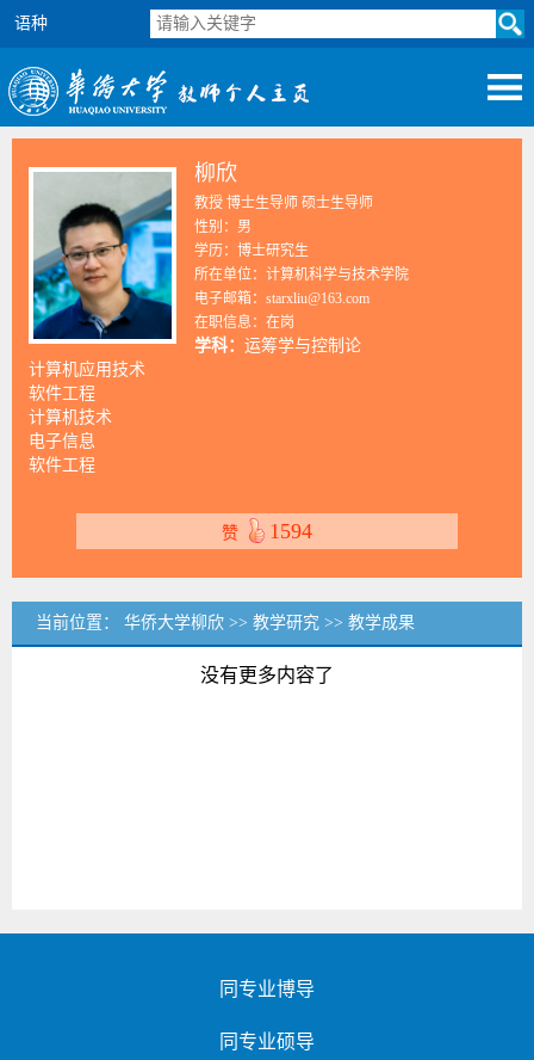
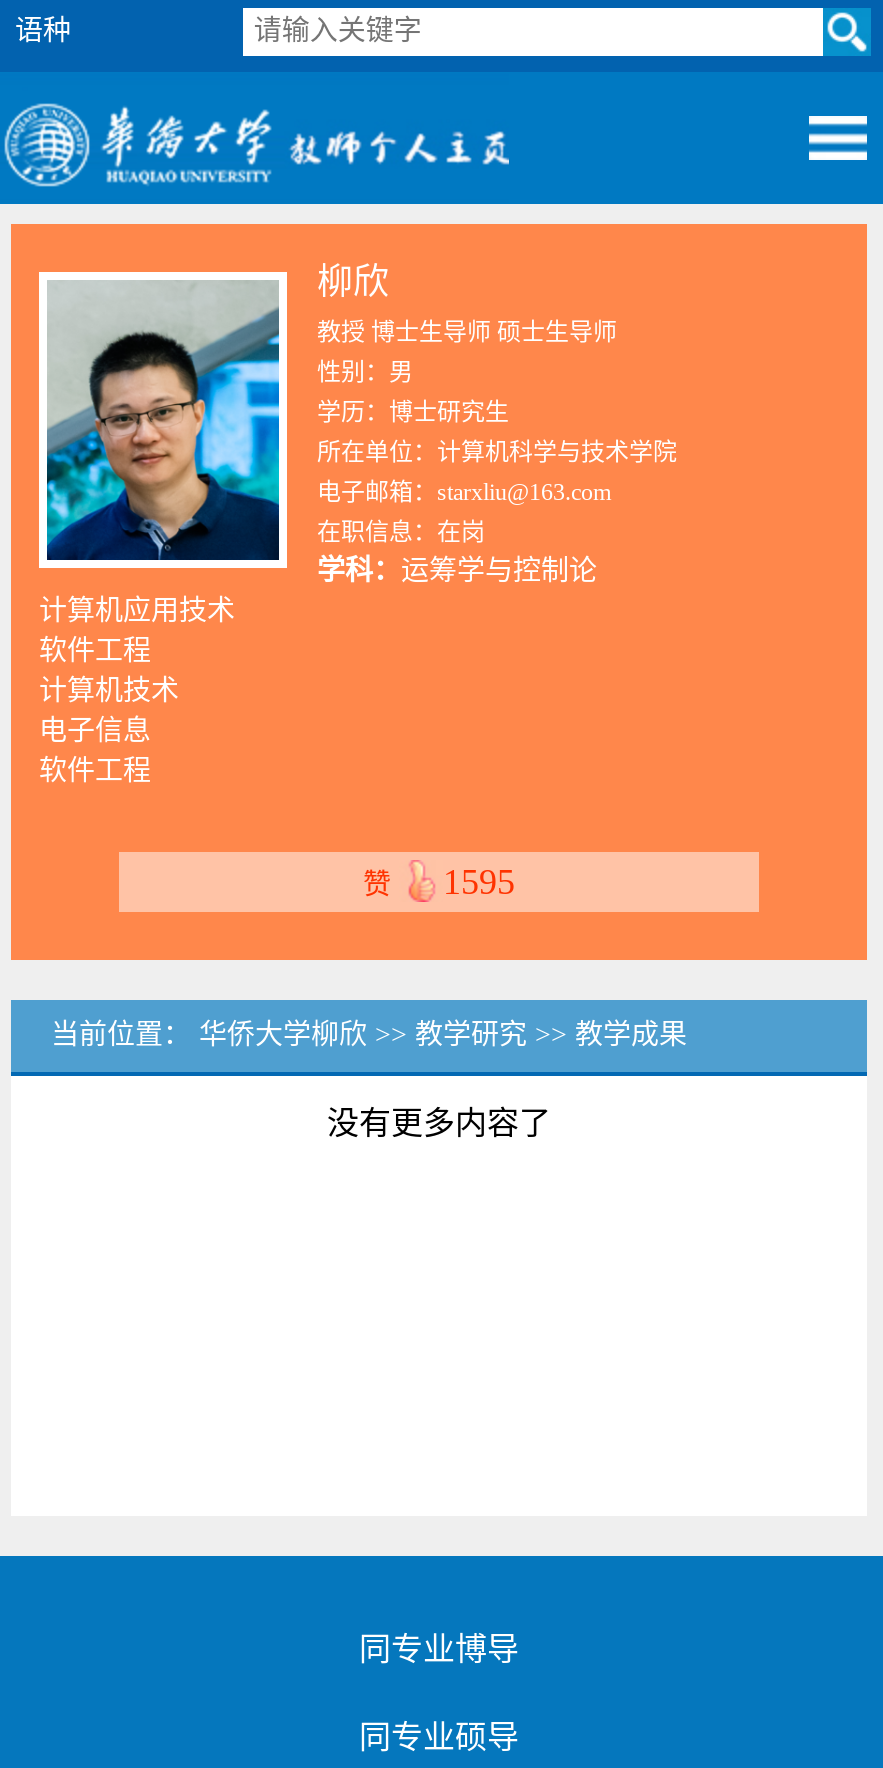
[222,519,312,543] 赞 1594 -> [363,862,515,902] 赞 1595

